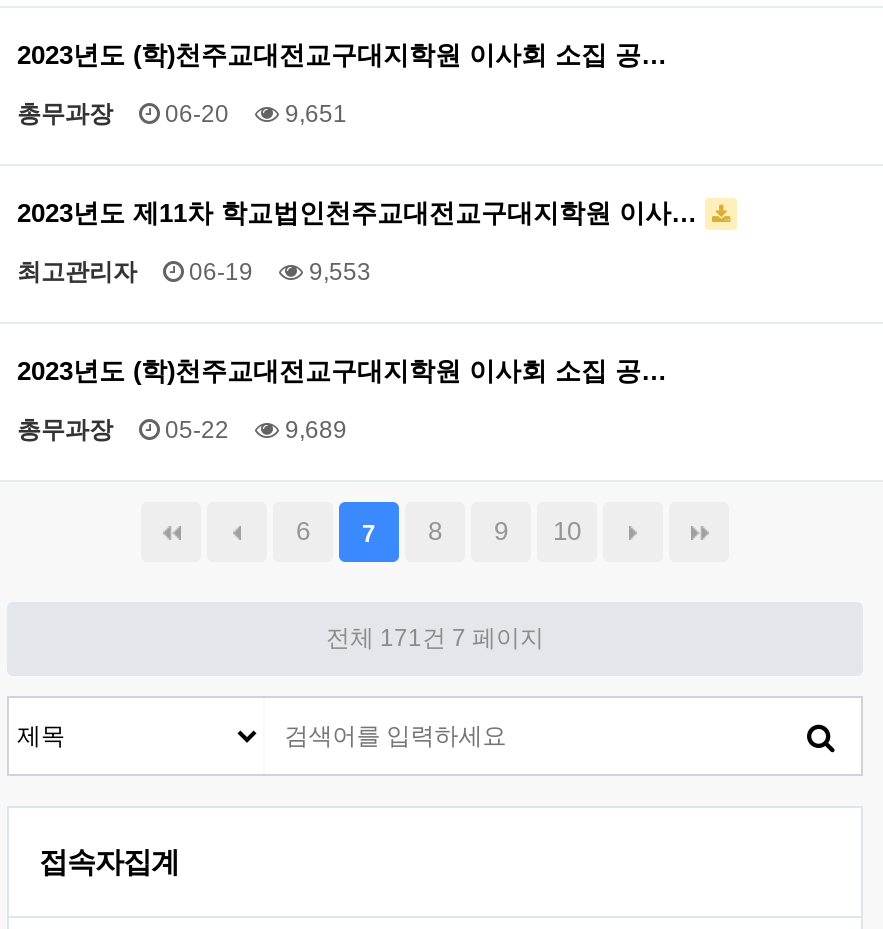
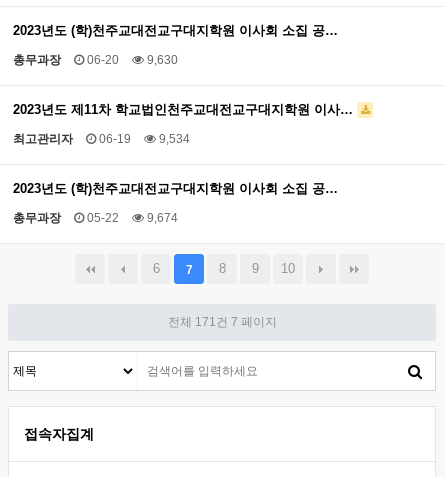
[17,100,347,128] 총무과장 06-20 9,651 -> [13,53,178,67] 총무과장 06-20 9,630
[17,258,371,286] 최고관리자 06-19 9,553 -> [13,132,190,146] 최고관리자 06-19 9,534
[17,416,347,444] 총무과장 05-22 9,689 -> [13,211,178,225] 총무과장 05-22 9,674

